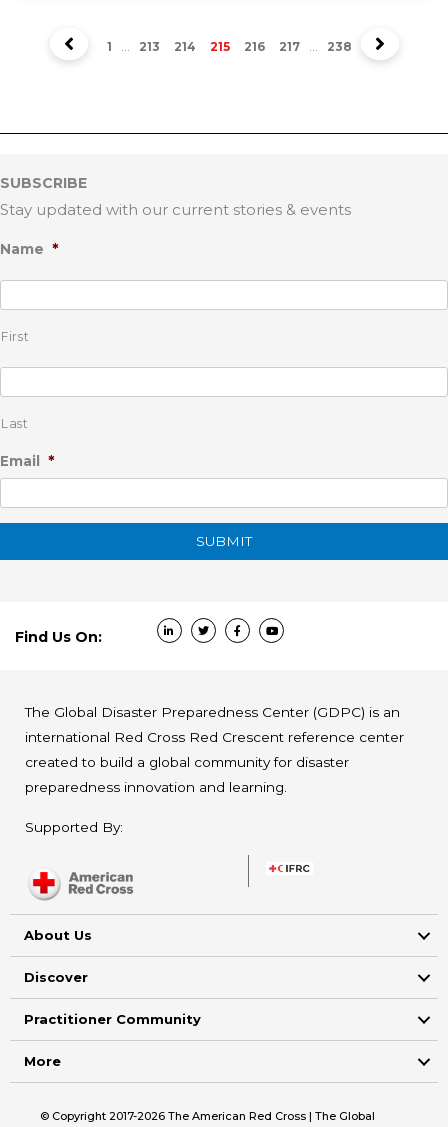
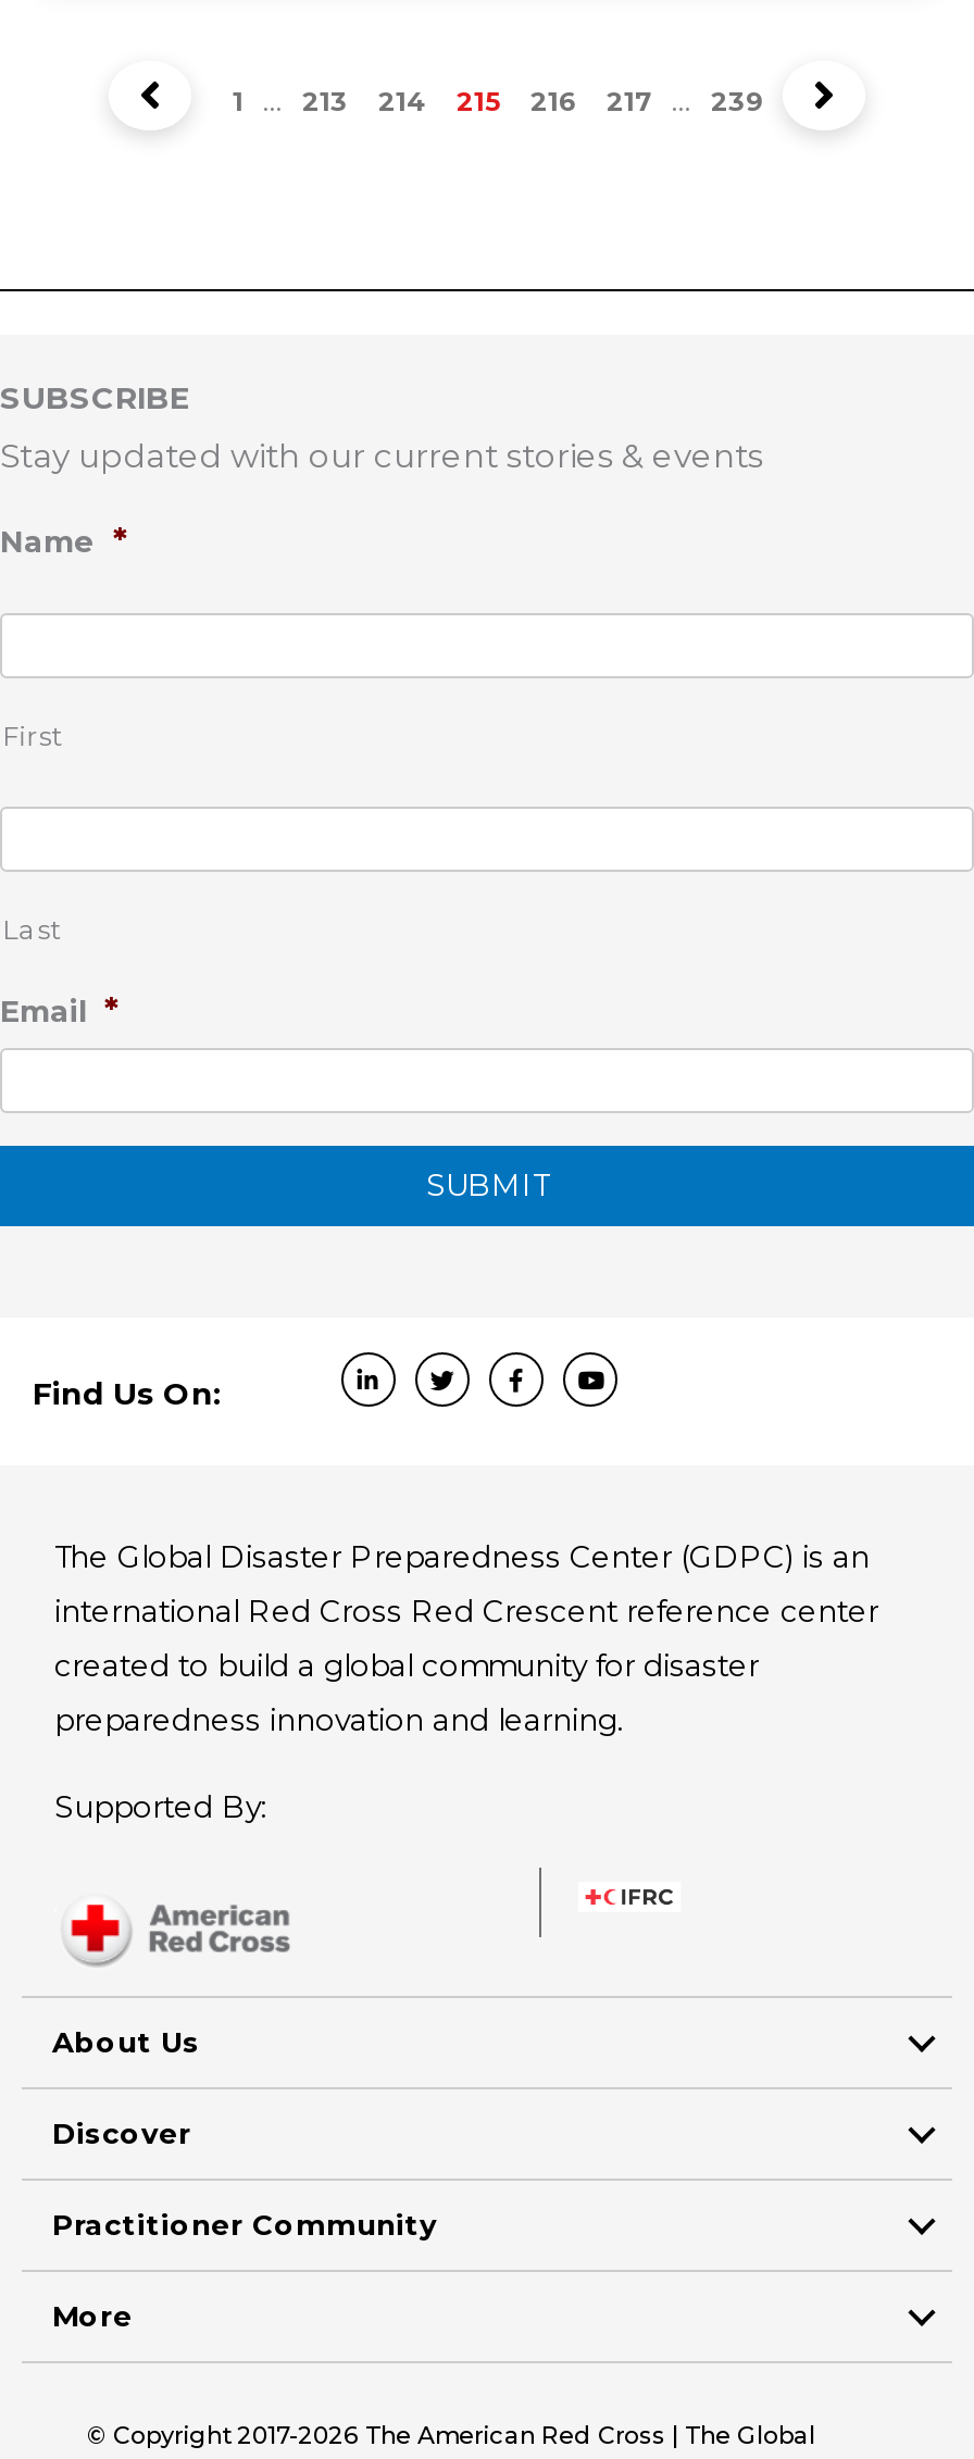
[106,38,351,54] 1 … 213 214 215 216 217 … 238 -> [233,82,763,117] 1 … 213 214 215 216 217 … 239

